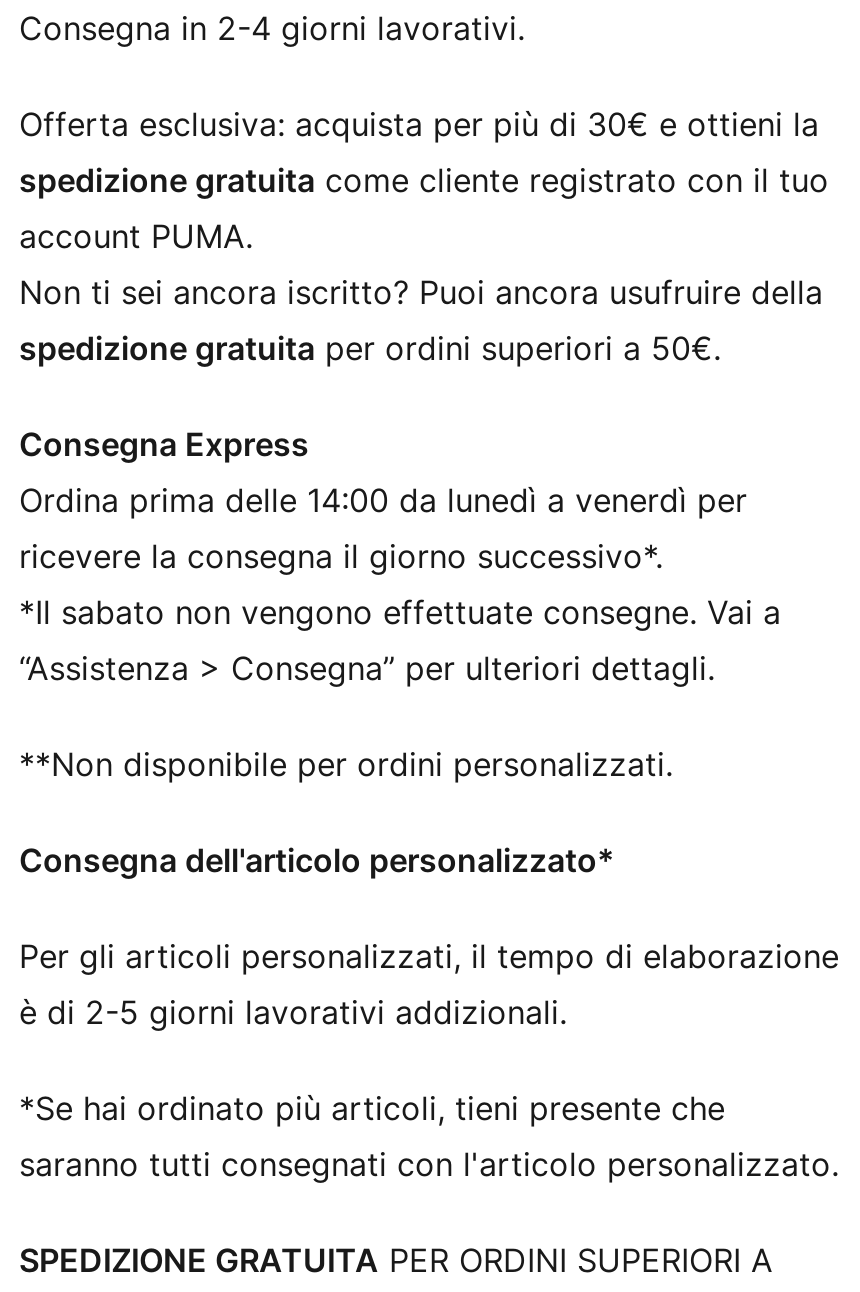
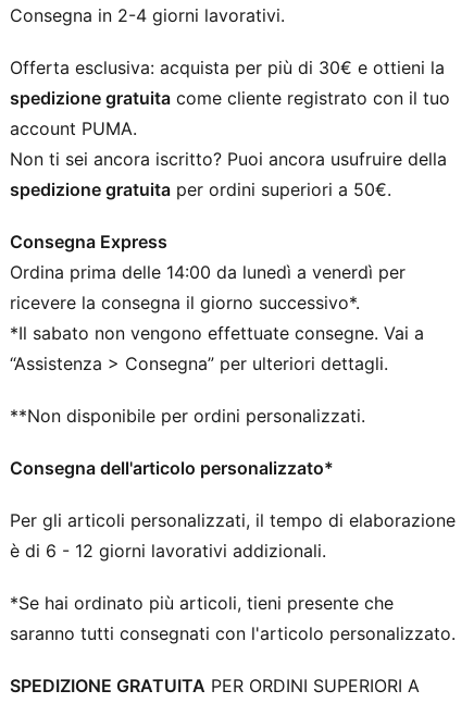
[19,992,567,1032] è di 2-5 giorni lavorativi addizionali. -> [10,540,326,562] è di 6 - 12 giorni lavorativi addizionali.

